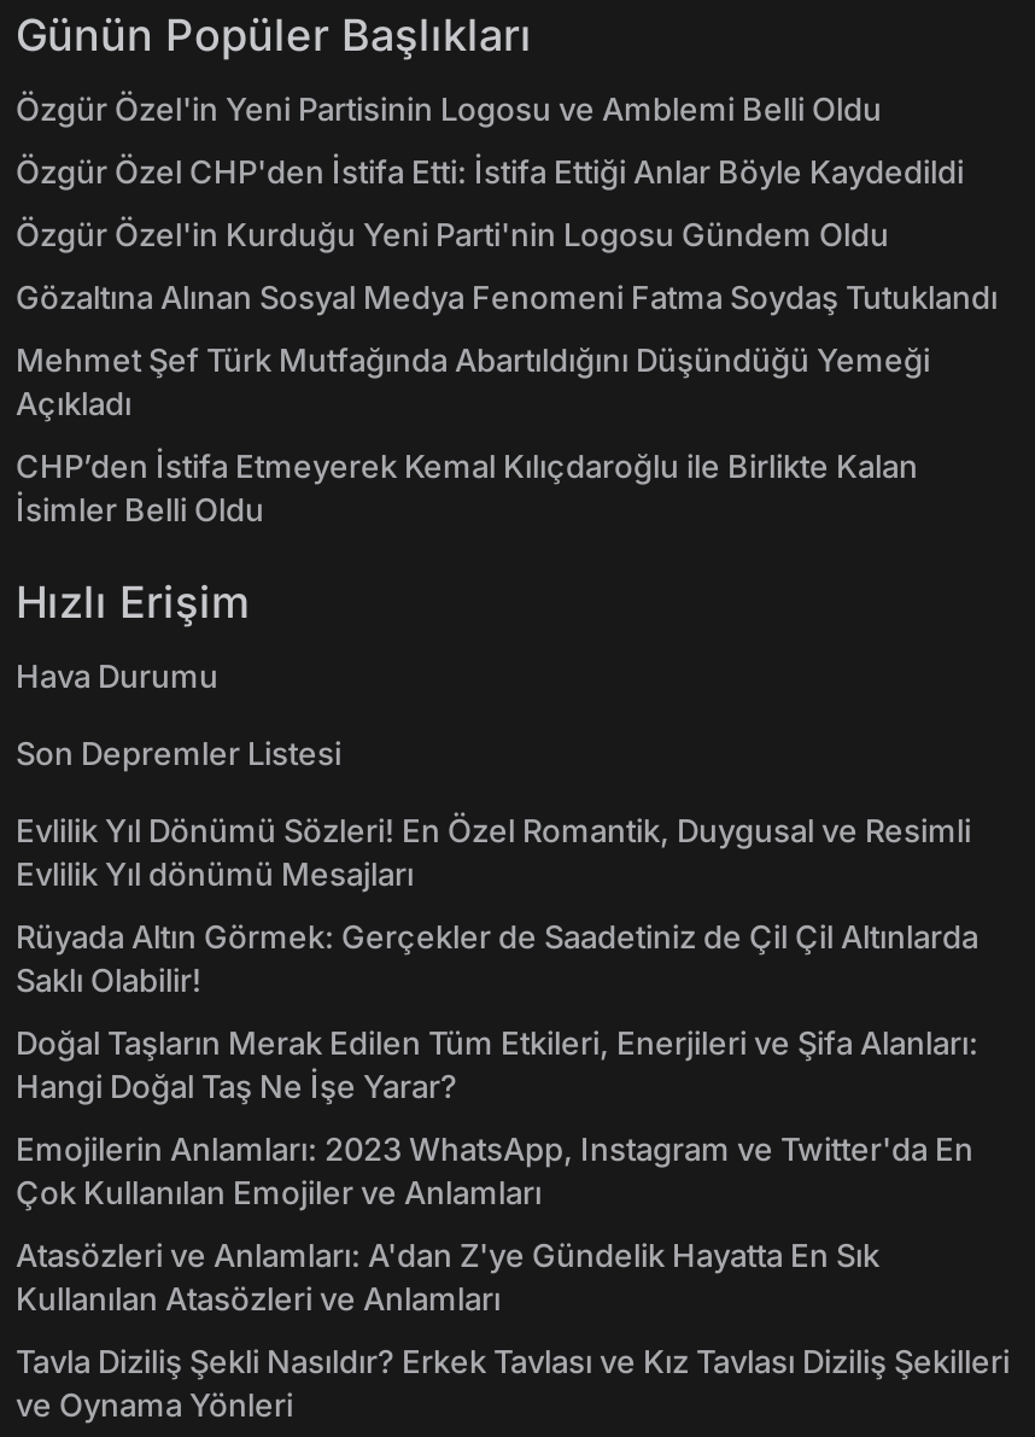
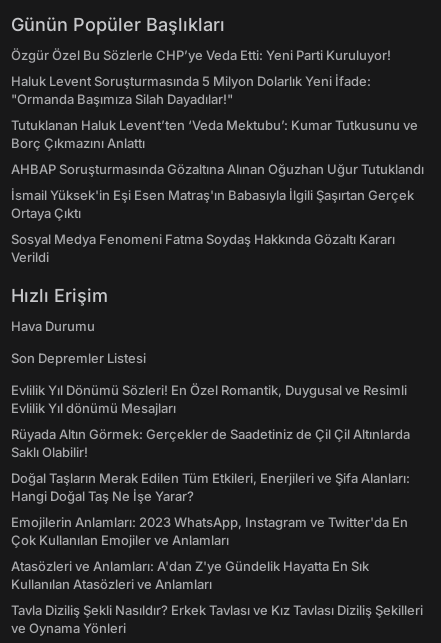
[16,90,882,129] Özgür Özel'in Yeni Partisinin Logosu ve Amblemi Belli Oldu -> [11,47,391,63] Özgür Özel Bu Sözlerle CHP’ye Veda Etti: Yeni Parti Kuruluyor!
[16,153,964,192] Özgür Özel CHP'den İstifa Etti: İstifa Ettiği Anlar Böyle Kaydedildi -> [11,73,371,107] Haluk Levent Soruşturmasında 5 Milyon Dolarlık Yeni İfade: | "Ormanda Başımıza Silah Dayadılar!"
[16,216,889,254] Özgür Özel'in Kurduğu Yeni Parti'nin Logosu Gündem Oldu -> [11,117,418,151] Tutuklanan Haluk Levent’ten ‘Veda Mektubu’: Kumar Tutkusunu ve | Borç Çıkmazını Anlattı
[16,278,998,317] Gözaltına Alınan Sosyal Medya Fenomeni Fatma Soydaş Tutuklandı -> [11,161,424,177] AHBAP Soruşturmasında Gözaltına Alınan Oğuzhan Uğur Tutuklandı
[16,341,930,423] Mehmet Şef Türk Mutfağında Abartıldığını Düşündüğü Yemeği | Açıkladı -> [11,187,414,221] İsmail Yüksek'in Eşi Esen Matraş'ın Babasıyla İlgili Şaşırtan Gerçek | Ortaya Çıktı
[16,447,918,529] CHP’den İstifa Etmeyerek Kemal Kılıçdaroğlu ile Birlikte Kalan | İsimler Belli Oldu -> [11,231,395,265] Sosyal Medya Fenomeni Fatma Soydaş Hakkında Gözaltı Kararı | Verildi

